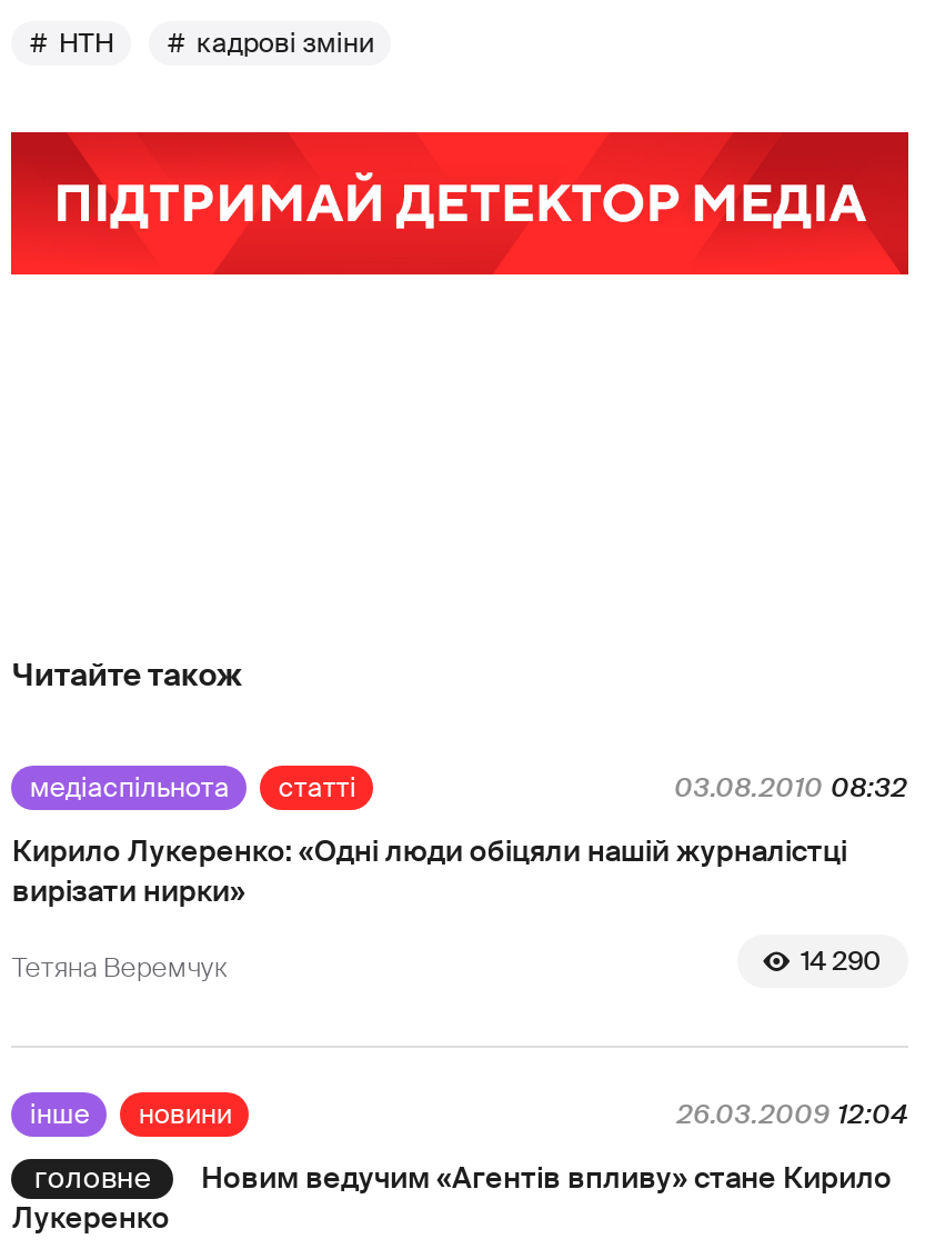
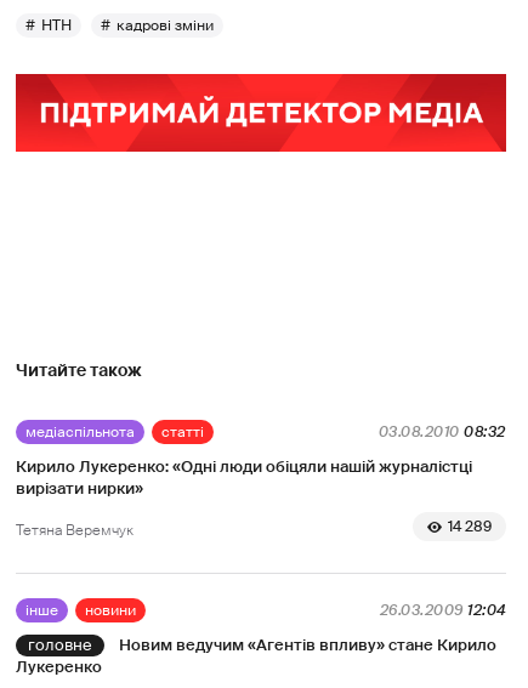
[801,944,881,980] 14 290 -> [447,517,491,537] 14 289

